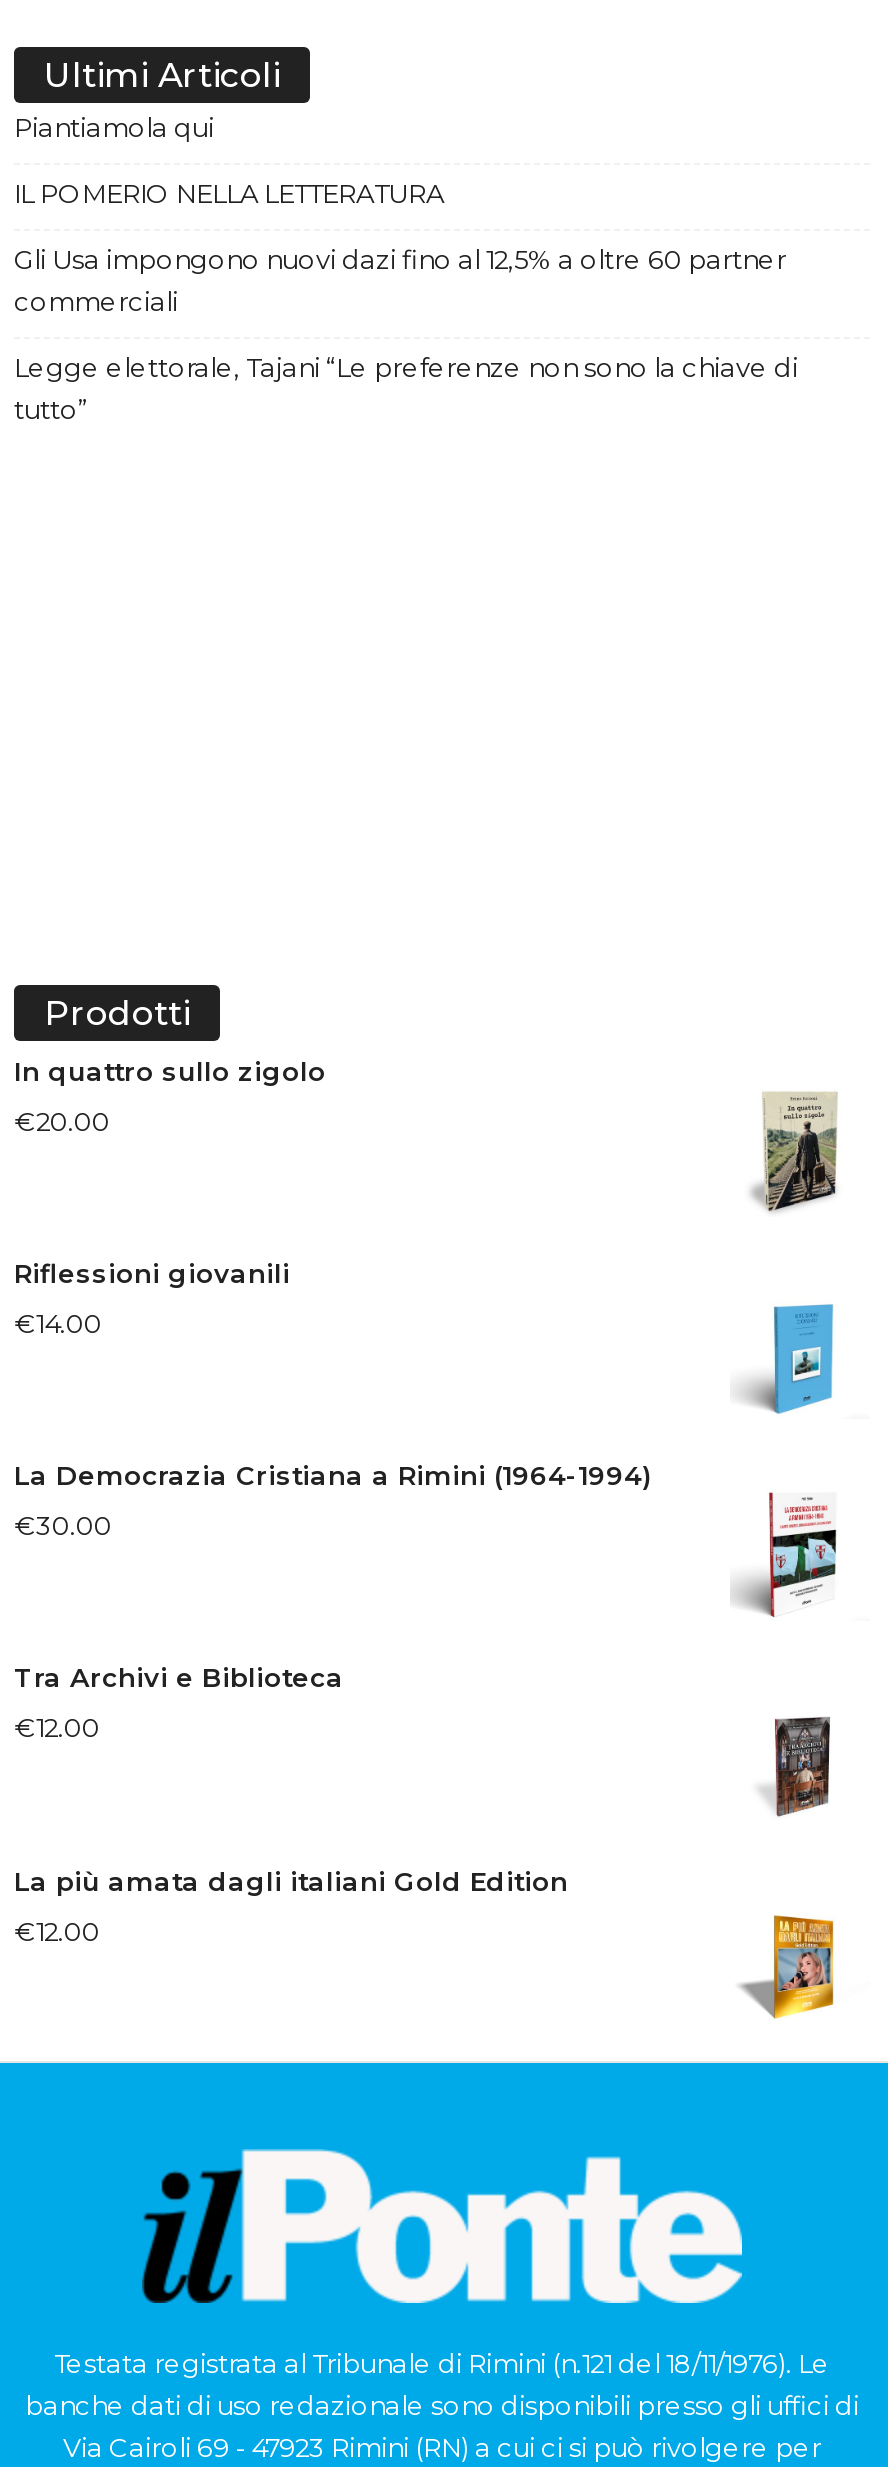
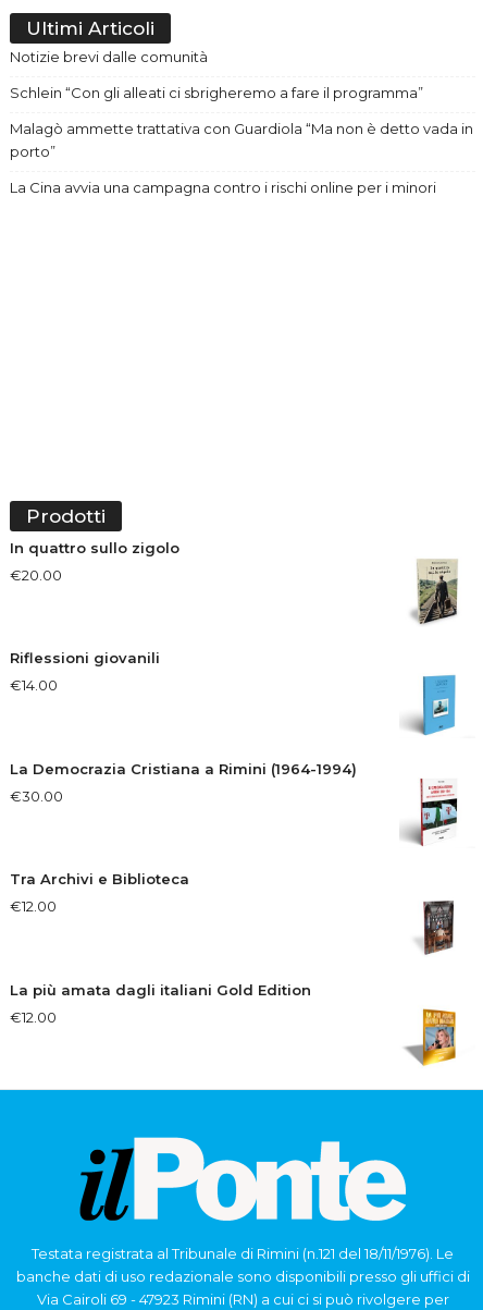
[14,112,214,144] Piantiamola qui -> [10,48,208,65] Notizie brevi dalle comunità
[14,178,444,210] IL POMERIO NELLA LETTERATURA -> [10,84,423,101] Schlein “Con gli alleati ci sbrigheremo a fare il programma”
[14,244,786,318] Gli Usa impongono nuovi dazi fino al 12,5% a oltre 60 partner | commerciali -> [10,120,473,160] Malagò ammette trattativa con Guardiola “Ma non è detto vada in | porto”
[14,352,798,426] Legge elettorale, Tajani “Le preferenze non sono la chiave di | tutto” -> [10,178,436,196] La Cina avvia una campagna contro i rischi online per i minori

